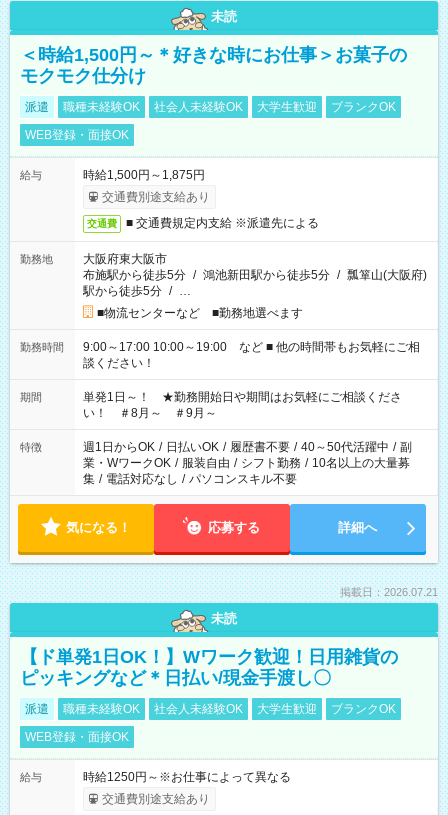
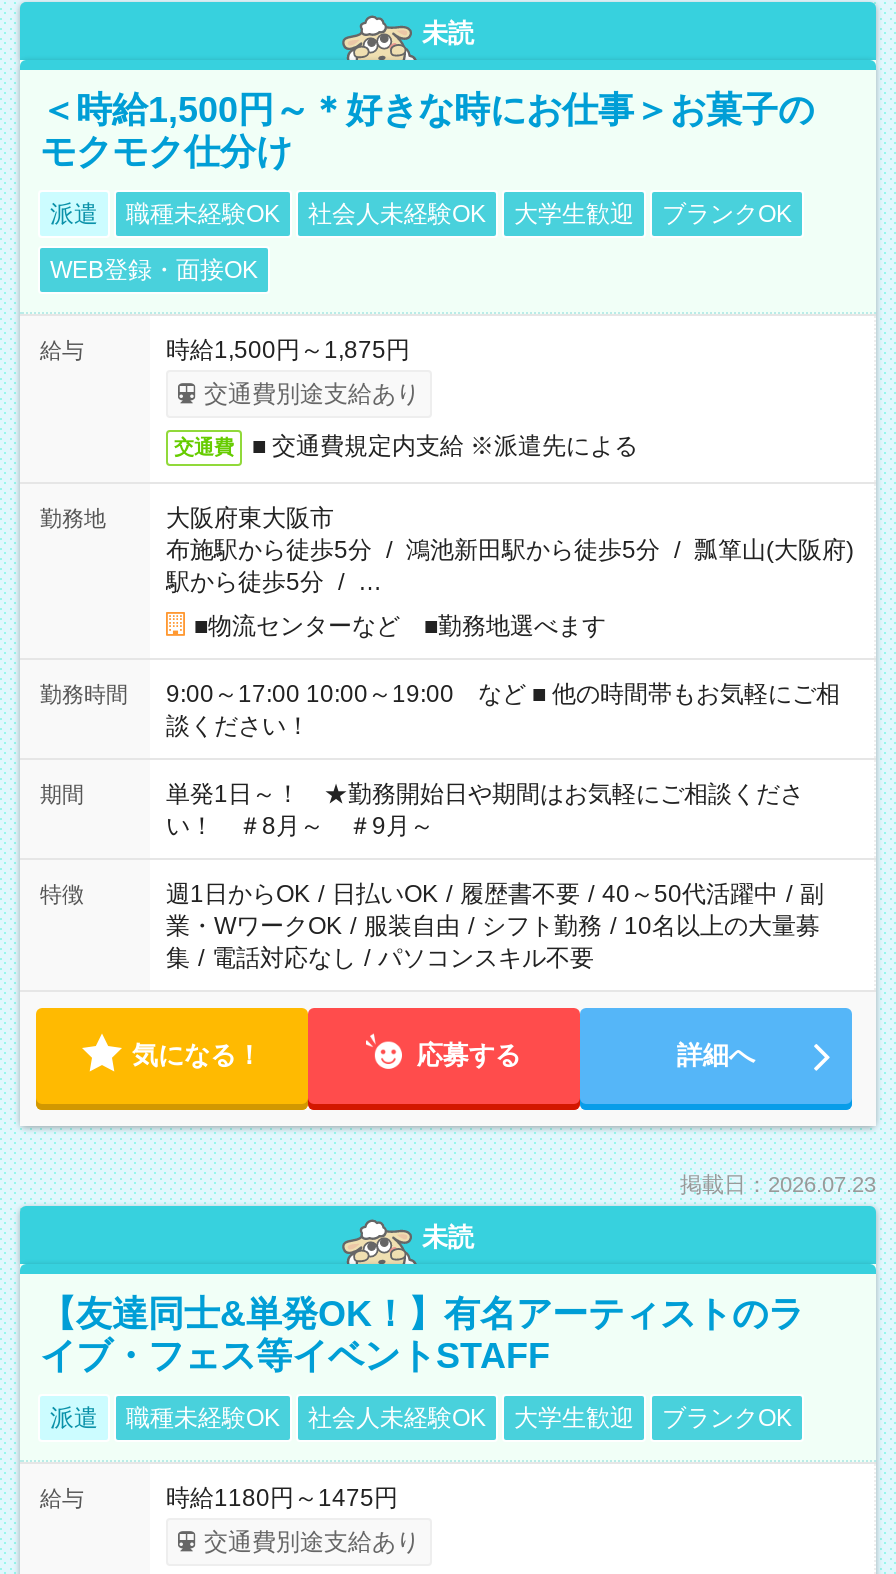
[340,586,438,598] 掲載日：2026.07.21 -> [680,1172,876,1196] 掲載日：2026.07.23
[20,647,398,688] 【ド単発1日OK！】Wワーク歓迎！日用雑貨の | ピッキングなど＊日払い/現金手渡し〇 -> [40,1294,804,1376] 【友達同士&単発OK！】有名アーティストのラ | イブ・フェス等イベントSTAFF
[25,730,129,744] WEB登録・面接OK -> none
[83,770,291,784] 時給1250円～※お仕事によって異なる -> [166,1484,398,1512] 時給1180円～1475円

